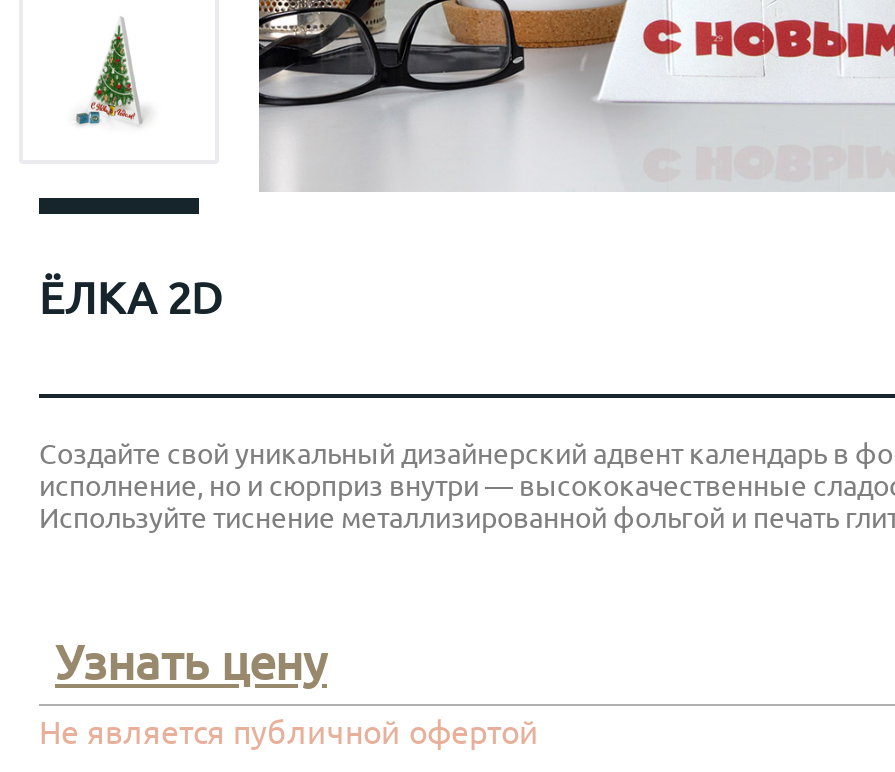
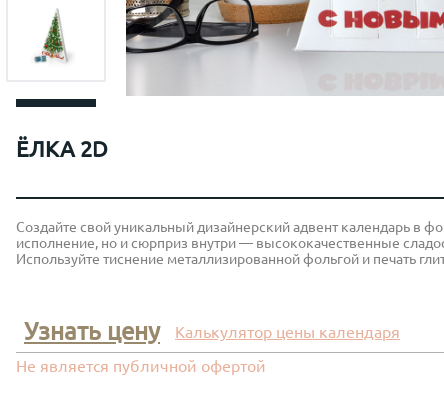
none -> [175,323,400,341] Калькулятор цены календаря

